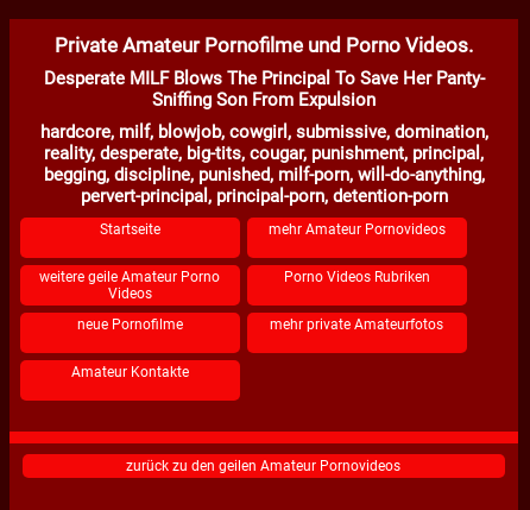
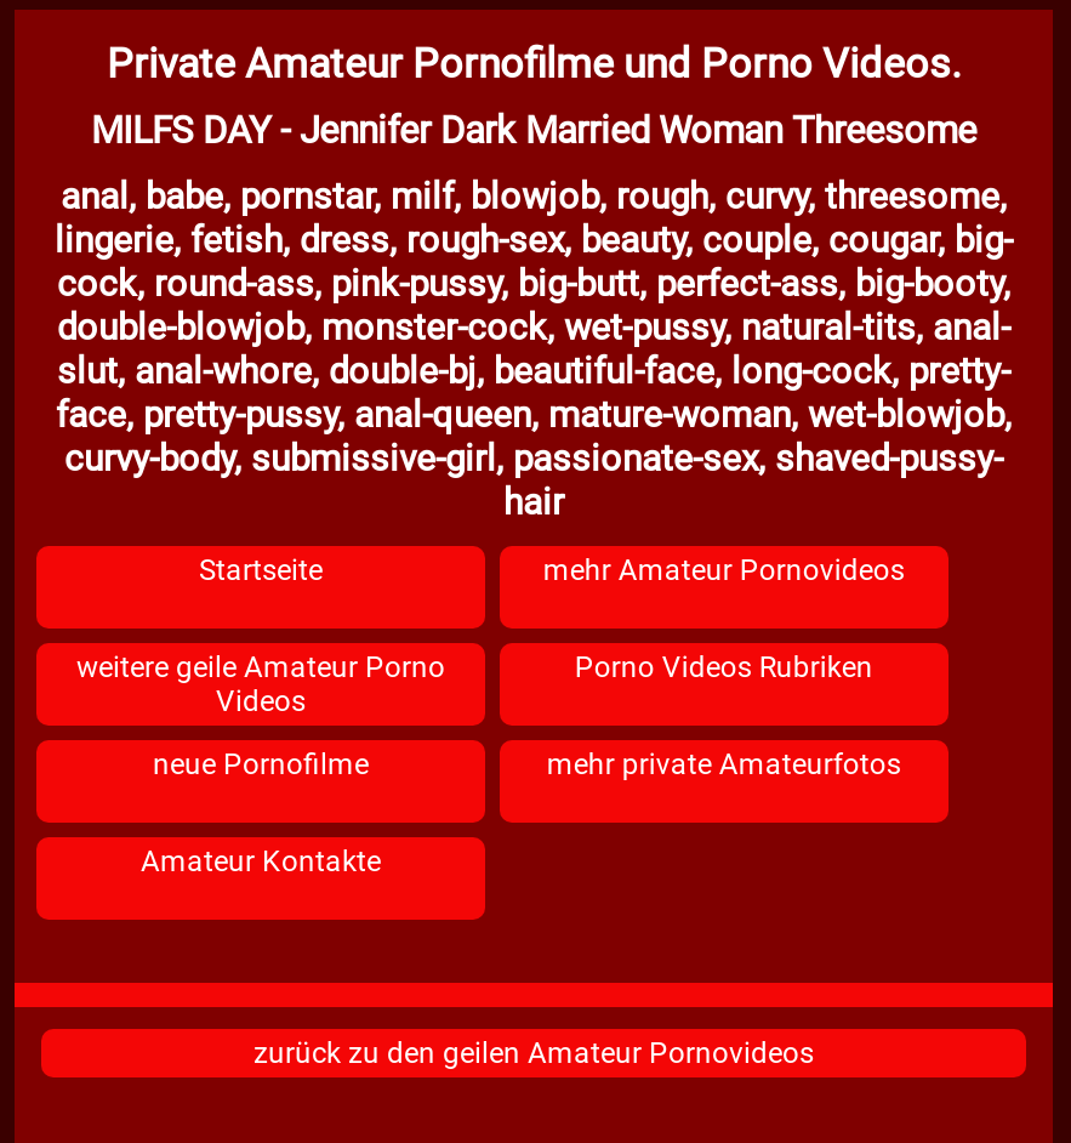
[43,68,484,111] Desperate MILF Blows The Principal To Save Her Panty- | Sniffing Son From Expulsion -> [91,109,976,153] MILFS DAY - Jennifer Dark Married Woman Threesome
[40,121,488,207] hardcore, milf, blowjob, cowgirl, submissive, domination, | reality, desperate, big-tits, cougar, punishment, principal, | begging, discipline, punished, milf-porn, will-do-anything, | pervert-principal, principal-porn, detention-porn -> [55,175,1013,524] anal, babe, pornstar, milf, blowjob, rough, curvy, threesome, | lingerie, fetish, dress, rough-sex, beauty, couple, cougar, big- | cock, round-ass, pink-pussy, big-butt, perfect-ass, big-booty, | double-blowjob, monster-cock, wet-pussy, natural-tits, anal- | slut, anal-whore, double-bj, beautiful-face, long-cock, pretty- | face, pretty-pussy, anal-queen, mature-woman, wet-blowjob, | curvy-body, submissive-girl, passionate-sex, shaved-pussy- | hair

